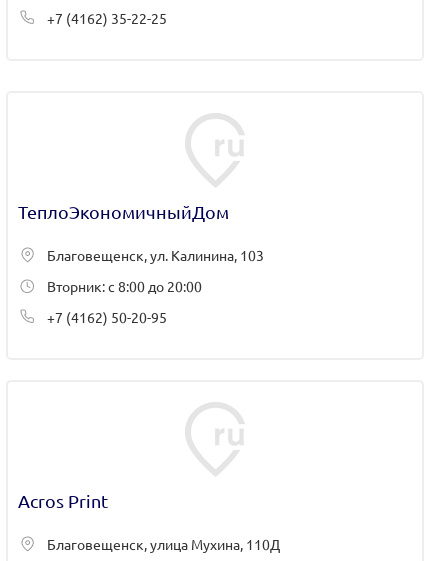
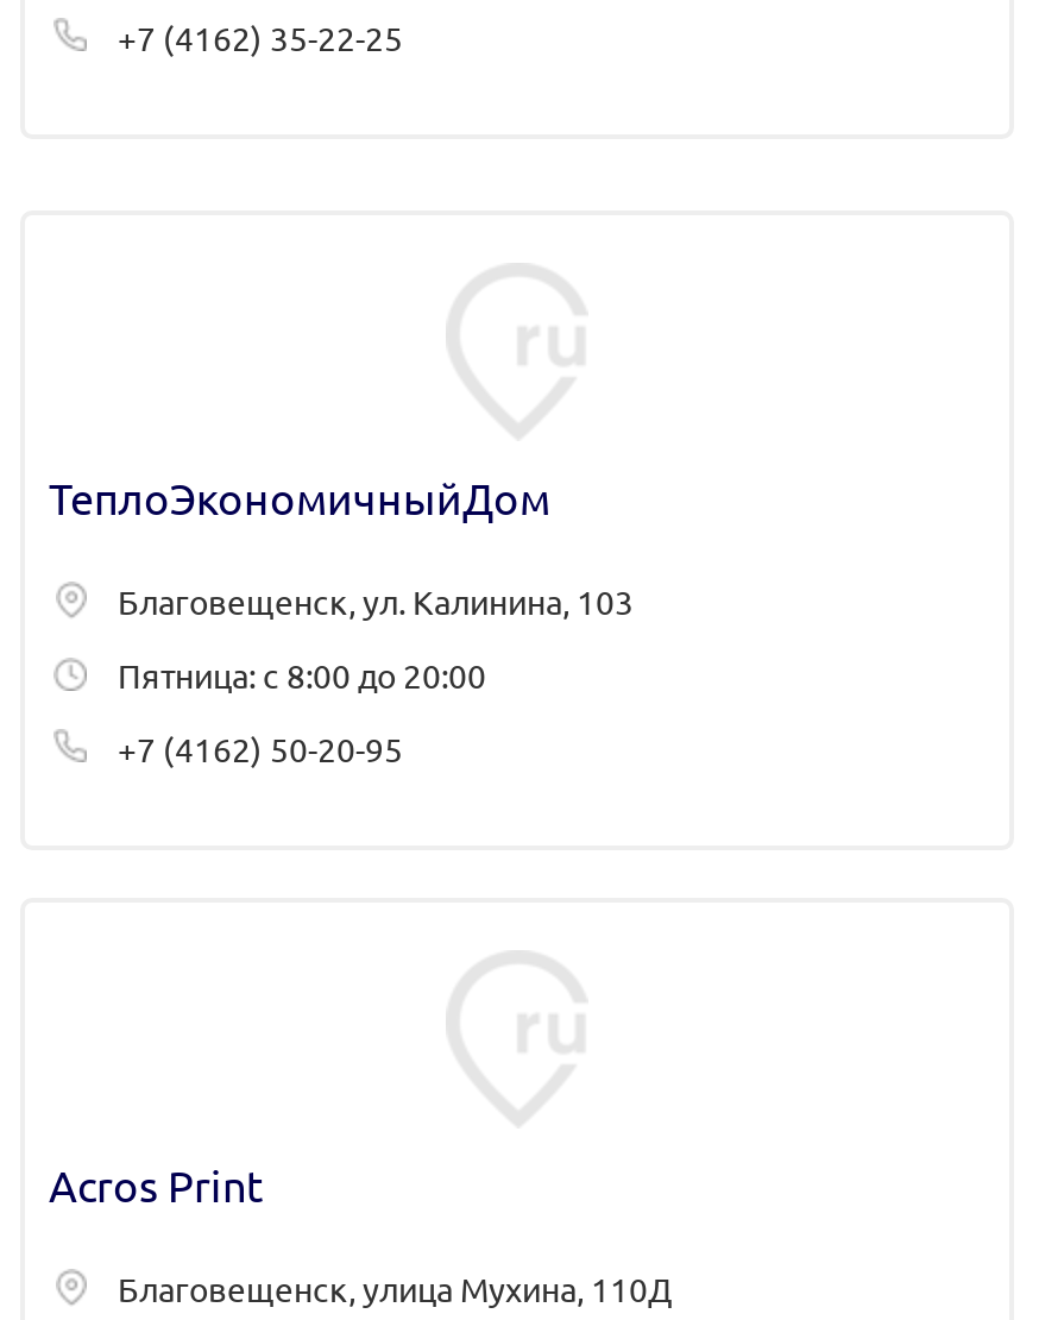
[47,277,202,295] Вторник: с 8:00 до 20:00 -> [118,653,486,696] Пятница: с 8:00 до 20:00

